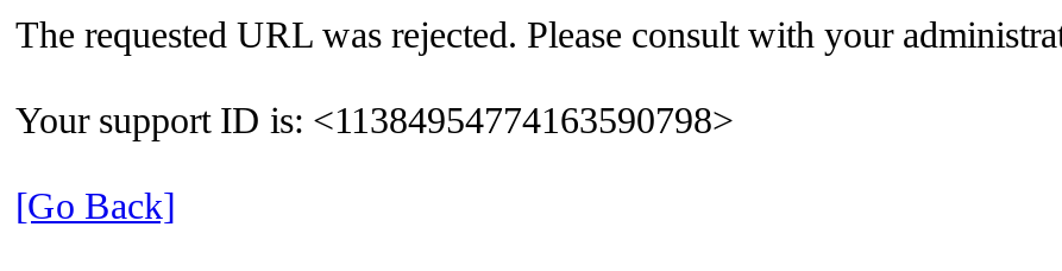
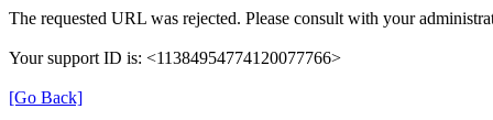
[15,100,734,140] Your support ID is: <11384954774163590798> -> [9,48,341,67] Your support ID is: <11384954774120077766>

